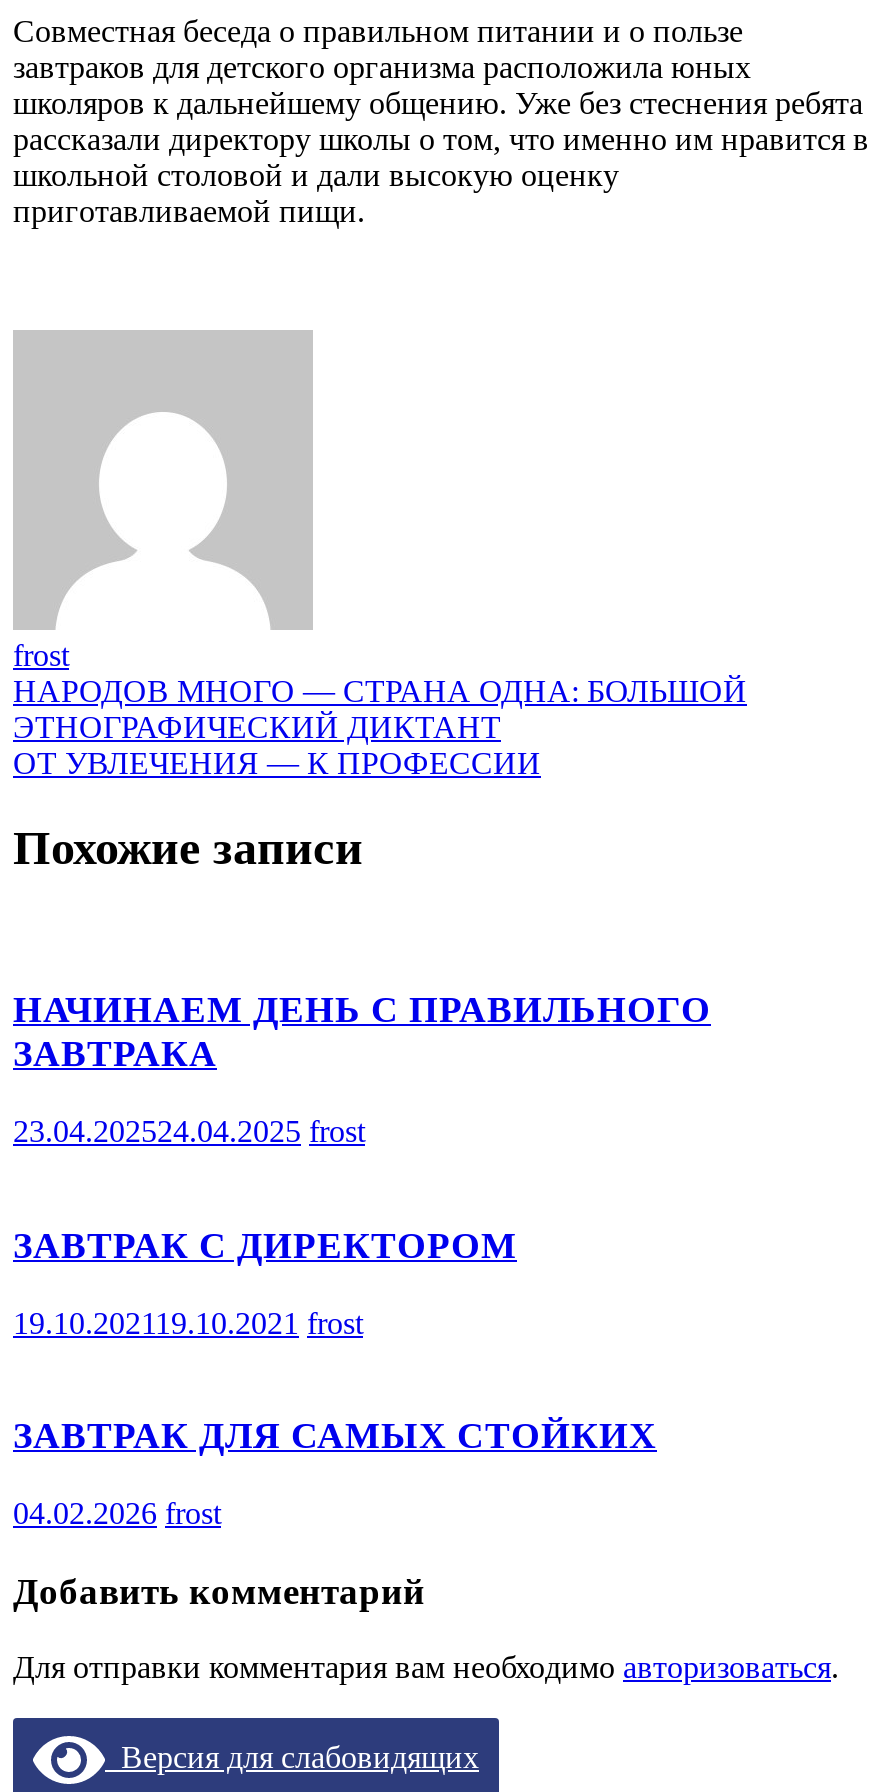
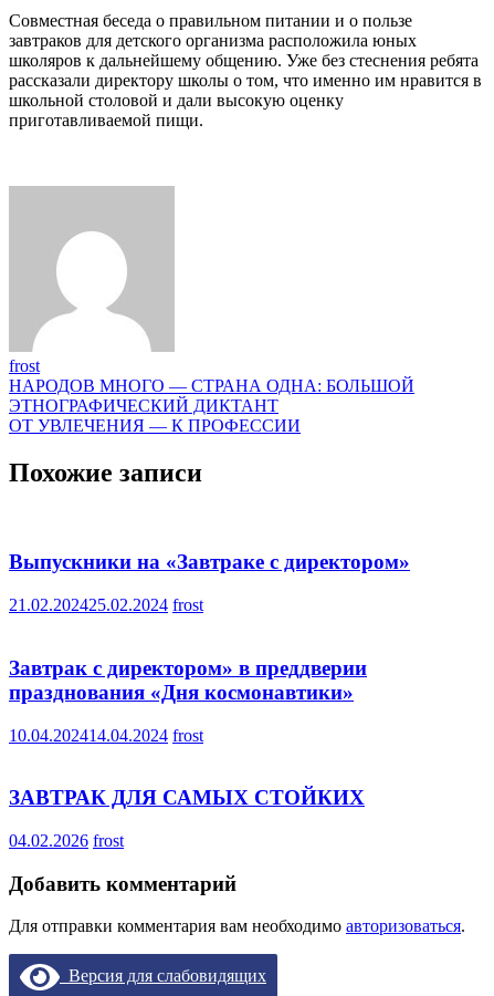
[13,989,711,1075] НАЧИНАЕМ ДЕНЬ С ПРАВИЛЬНОГО | ЗАВТРАКА -> [9,550,410,574] Выпускники на «Завтраке с директором»
[13,1114,365,1148] 23.04.202524.04.2025 frost -> [9,595,203,614] 21.02.202425.02.2024 frost
[13,1224,517,1266] ЗАВТРАК С ДИРЕКТОРОМ -> [9,656,367,704] Завтрак с директором» в преддверии | празднования «Дня космонавтики»
[13,1305,363,1339] 19.10.2021 19.10.2021 frost -> [9,725,203,744] 10.04.2024 14.04.2024 frost

